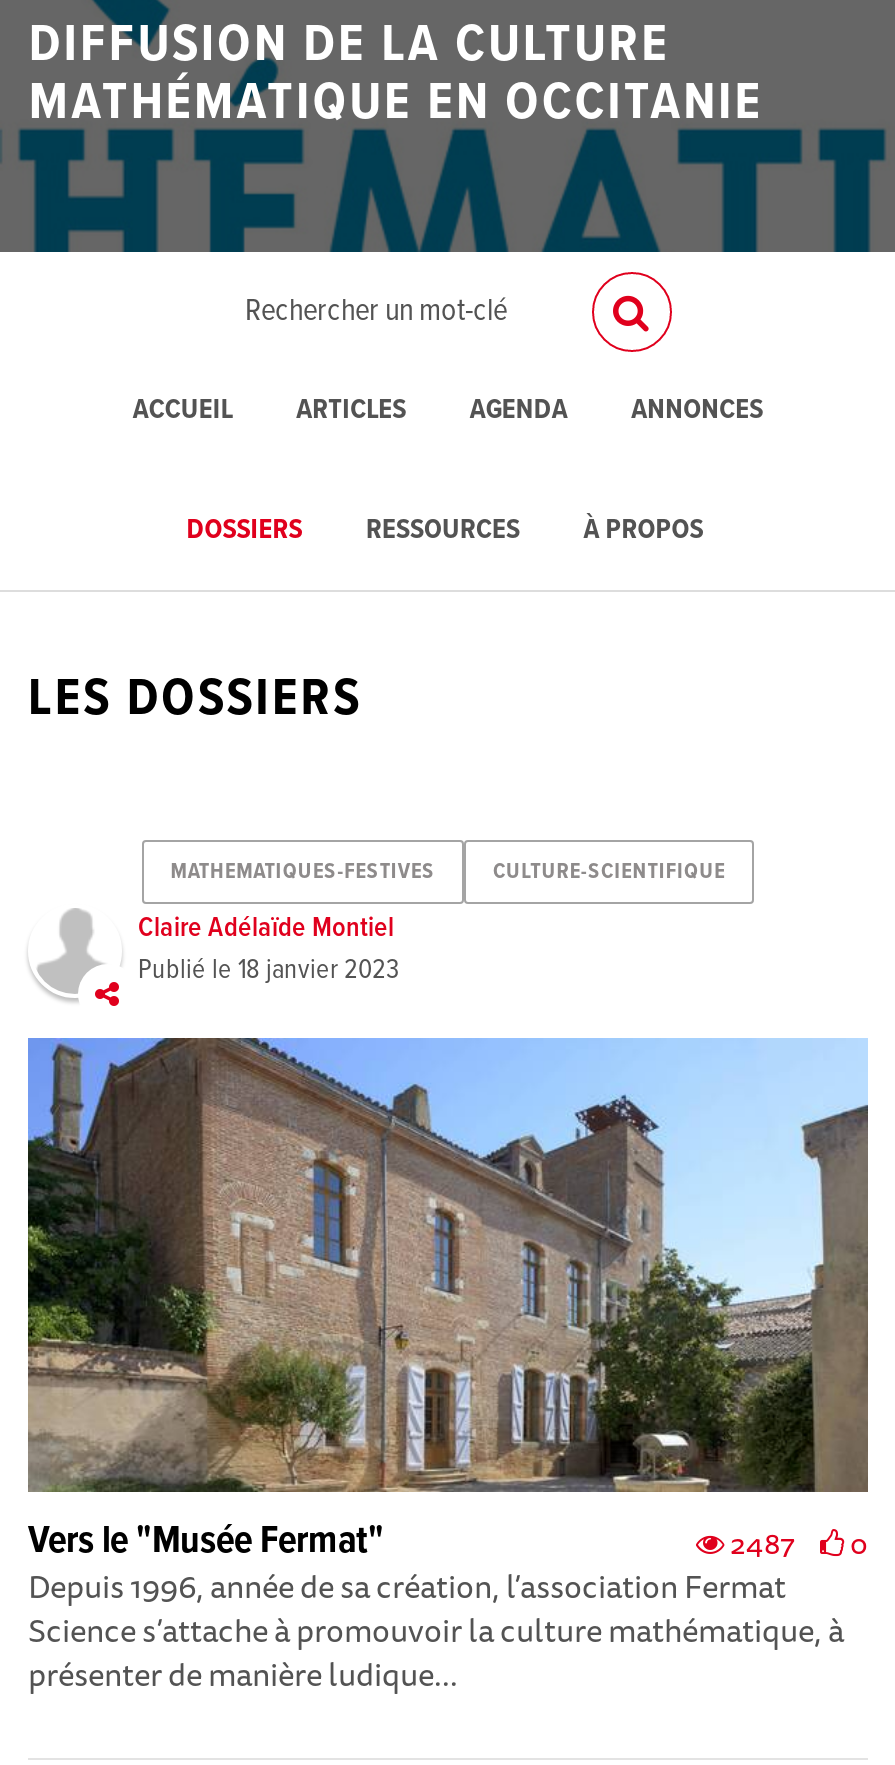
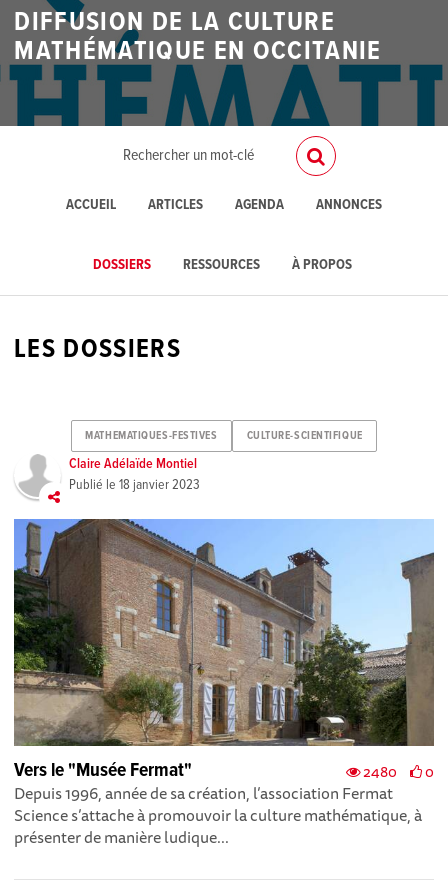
[724,1521,794,1567] 2487 -> [360,760,397,783] 2480

